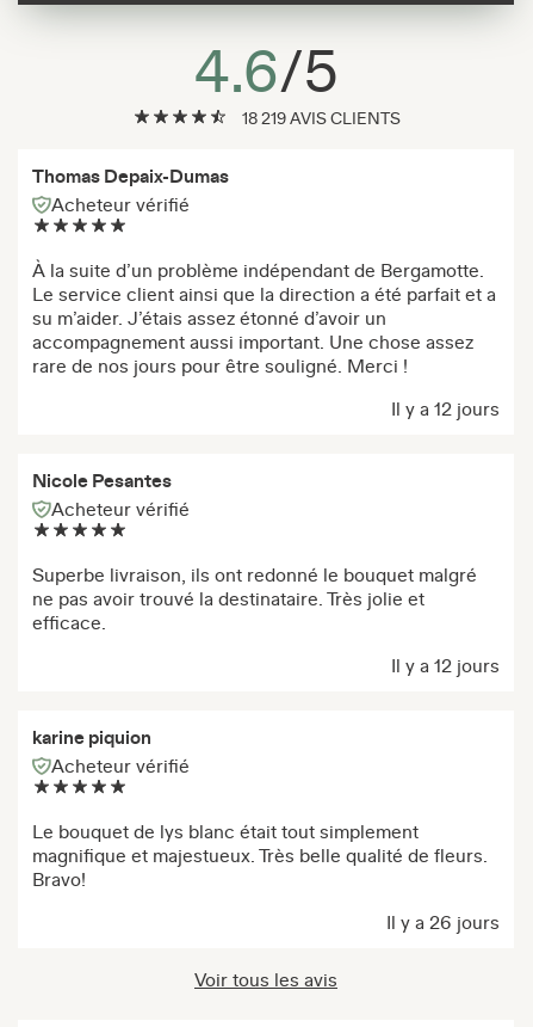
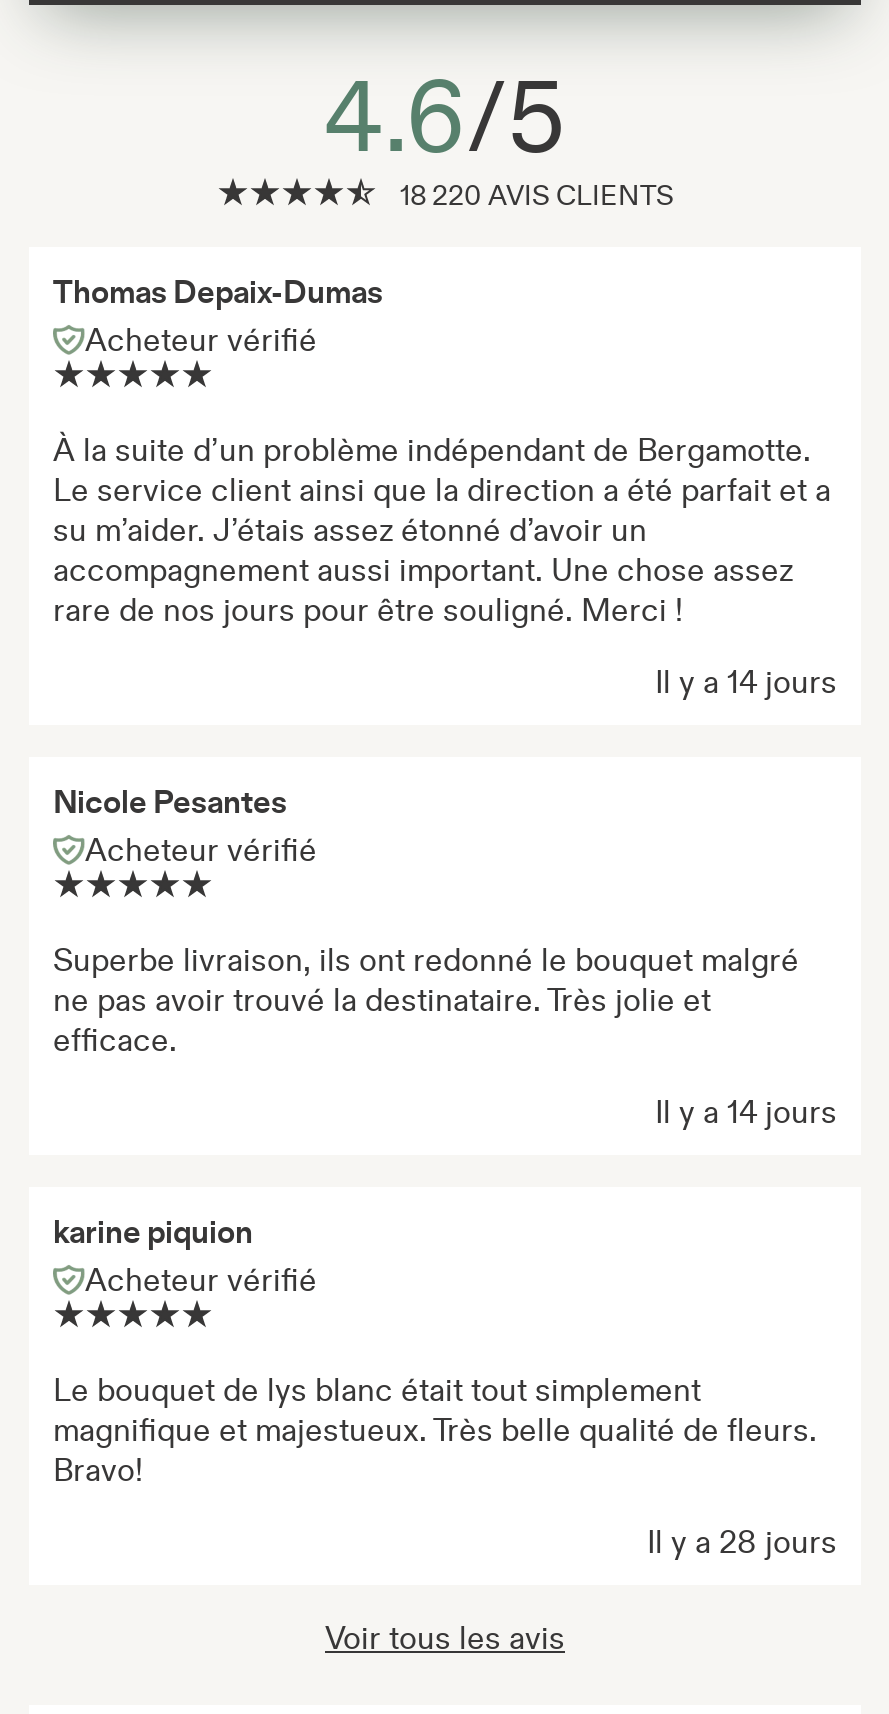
[241,109,400,126] 18 219 AVIS CLIENTS -> [400,182,674,210] 18 220 AVIS CLIENTS
[391,398,500,417] Il y a 12 jours -> [655,666,837,698] Il y a 14 jours
[391,655,500,674] Il y a 12 jours -> [655,1096,837,1128] Il y a 14 jours
[386,912,500,931] Il y a 26 jours -> [647,1526,837,1558] Il y a 28 jours

